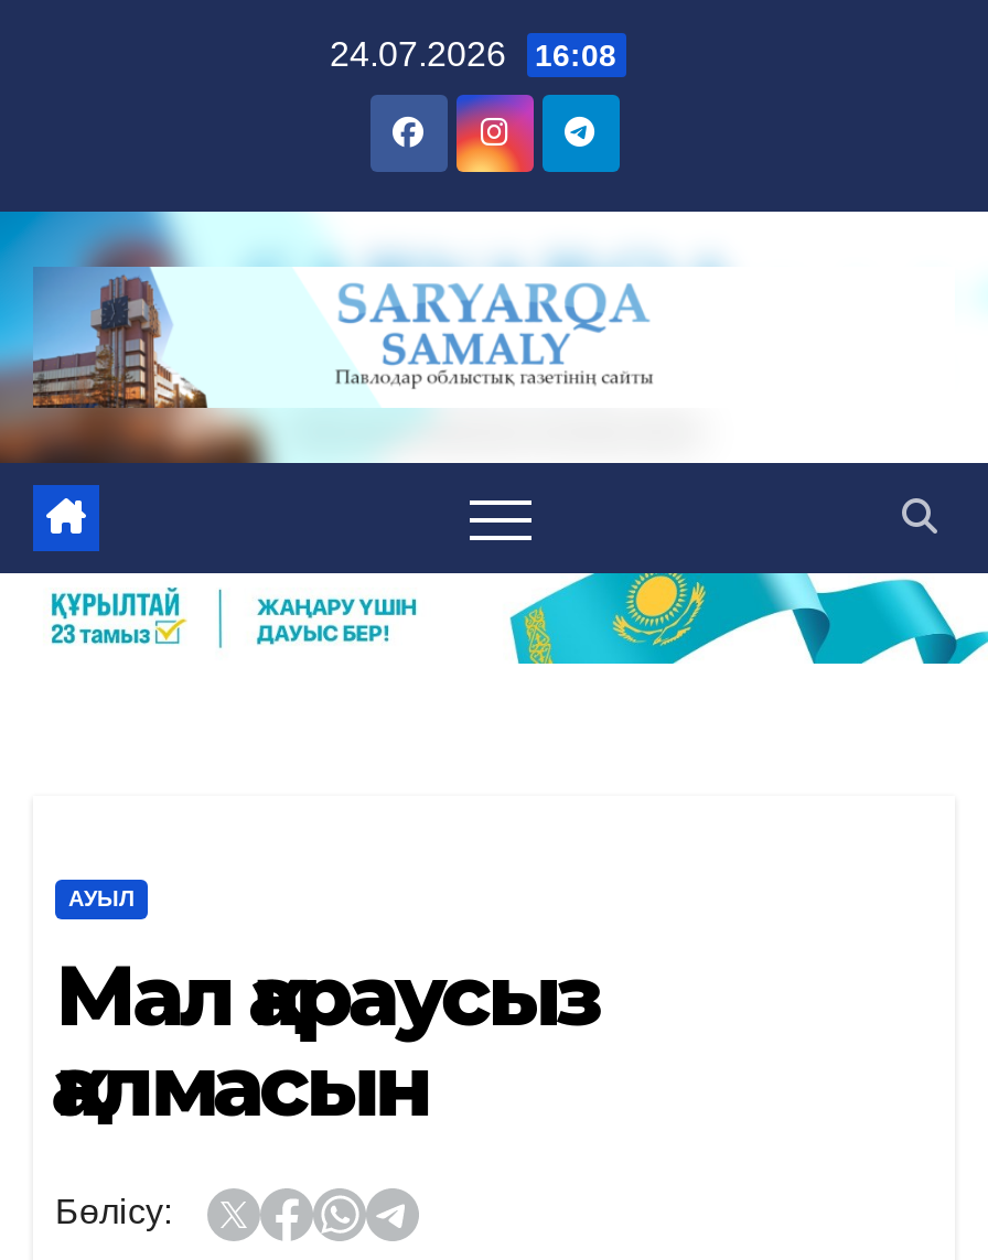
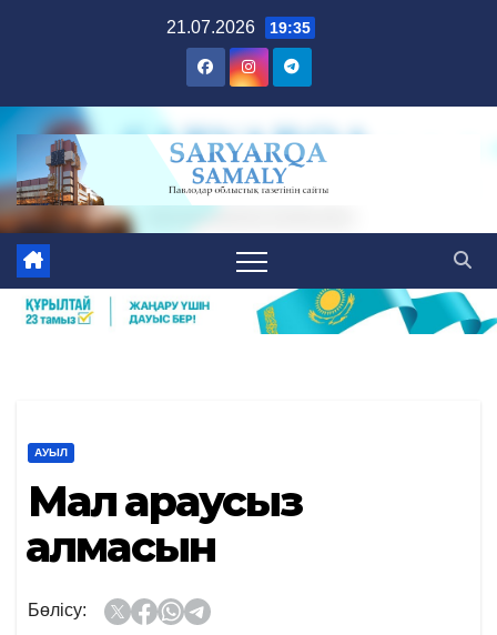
[330,35,616,73] 24.07.2026 16:08 -> [166,18,310,37] 21.07.2026 19:35

